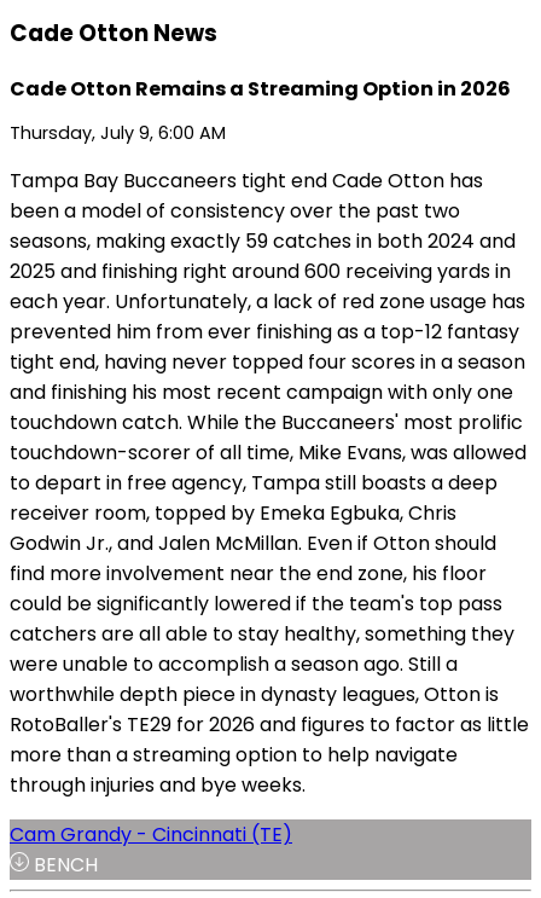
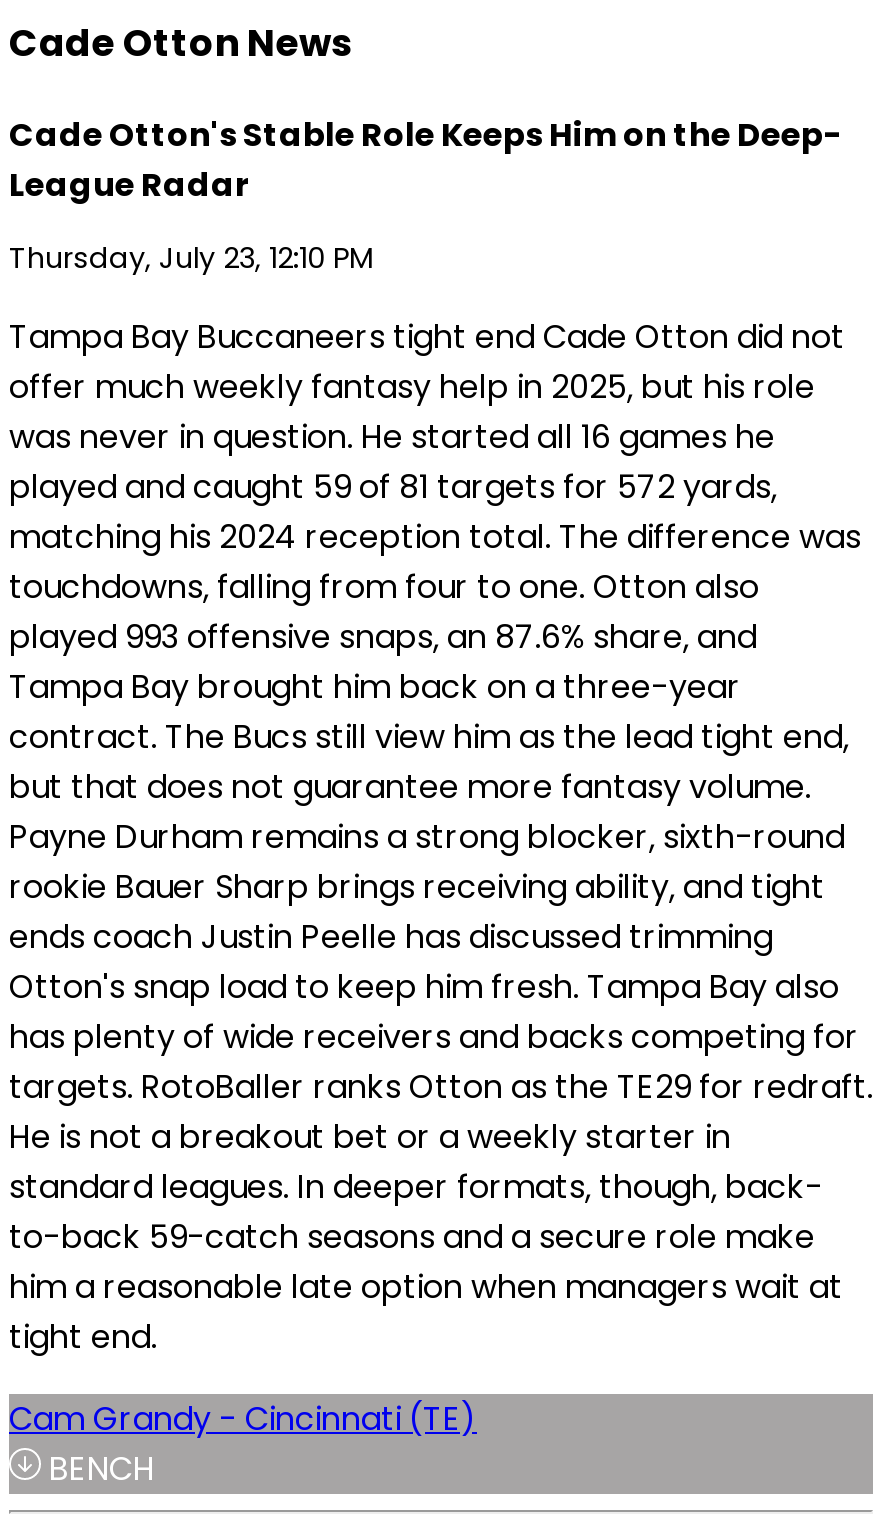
[10,74,511,102] Cade Otton Remains a Streaming Option in 2026 -> [9,111,841,207] Cade Otton's Stable Role Keeps Him on the Deep- | League Radar
[10,121,226,145] Thursday, July 9, 6:00 AM -> [9,238,373,278] Thursday, July 23, 12:10 PM
[10,167,529,799] Tampa Bay Buccaneers tight end Cade Otton has | been a model of consistency over the past two | seasons, making exactly 59 catches in both 2024 and | 2025 and finishing right around 600 receiving yards in | each year. Unfortunately, a lack of red zone usage has | prevented him from ever finishing as a top-12 fantasy | tight end, having never topped four scores in a season | and finishing his most recent campaign with only one | touchdown catch. While the Buccaneers' most prolific | touchdown-scorer of all time, Mike Evans, was allowed | to depart in free agency, Tampa still boasts a deep | receiver room, topped by Emeka Egbuka, Chris | Godwin Jr., and Jalen McMillan. Even if Otton should | find more involvement near the end zone, his floor | could be significantly lowered if the team's top pass | catchers are all able to stay healthy, something they | were unable to accomplish a season ago. Still a | worthwhile depth piece in dynasty leagues, Otton is | RotoBaller's TE29 for 2026 and figures to factor as little | more than a streaming option to help navigate | through injuries and bye weeks. -> [9,314,873,1360] Tampa Bay Buccaneers tight end Cade Otton did not | offer much weekly fantasy help in 2025, but his role | was never in question. He started all 16 games he | played and caught 59 of 81 targets for 572 yards, | matching his 2024 reception total. The difference was | touchdowns, falling from four to one. Otton also | played 993 offensive snaps, an 87.6% share, and | Tampa Bay brought him back on a three-year | contract. The Bucs still view him as the lead tight end, | but that does not guarantee more fantasy volume. | Payne Durham remains a strong blocker, sixth-round | rookie Bauer Sharp brings receiving ability, and tight | ends coach Justin Peelle has discussed trimming | Otton's snap load to keep him fresh. Tampa Bay also | has plenty of wide receivers and backs competing for | targets. RotoBaller ranks Otton as the TE29 for redraft. | He is not a breakout bet or a weekly starter in | standard leagues. In deeper formats, though, back- | to-back 59-catch seasons and a secure role make | him a reasonable late option when managers wait at | tight end.

